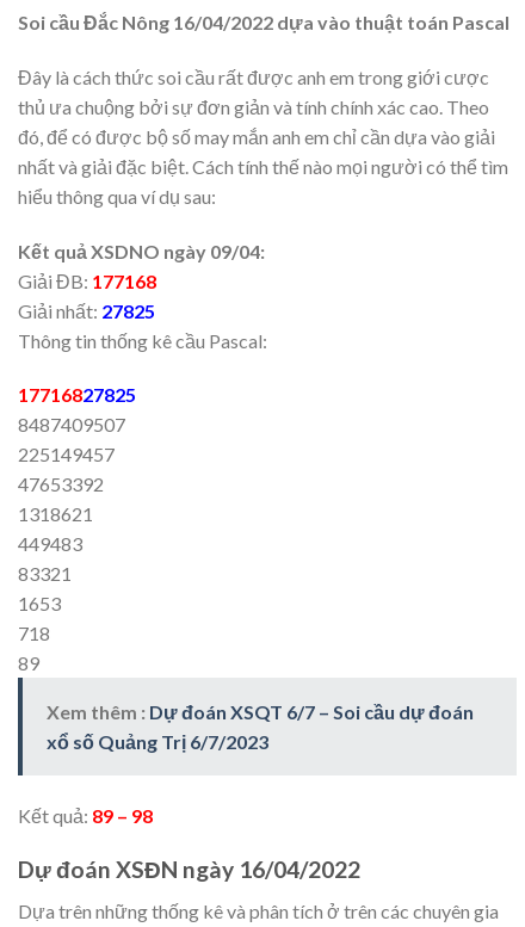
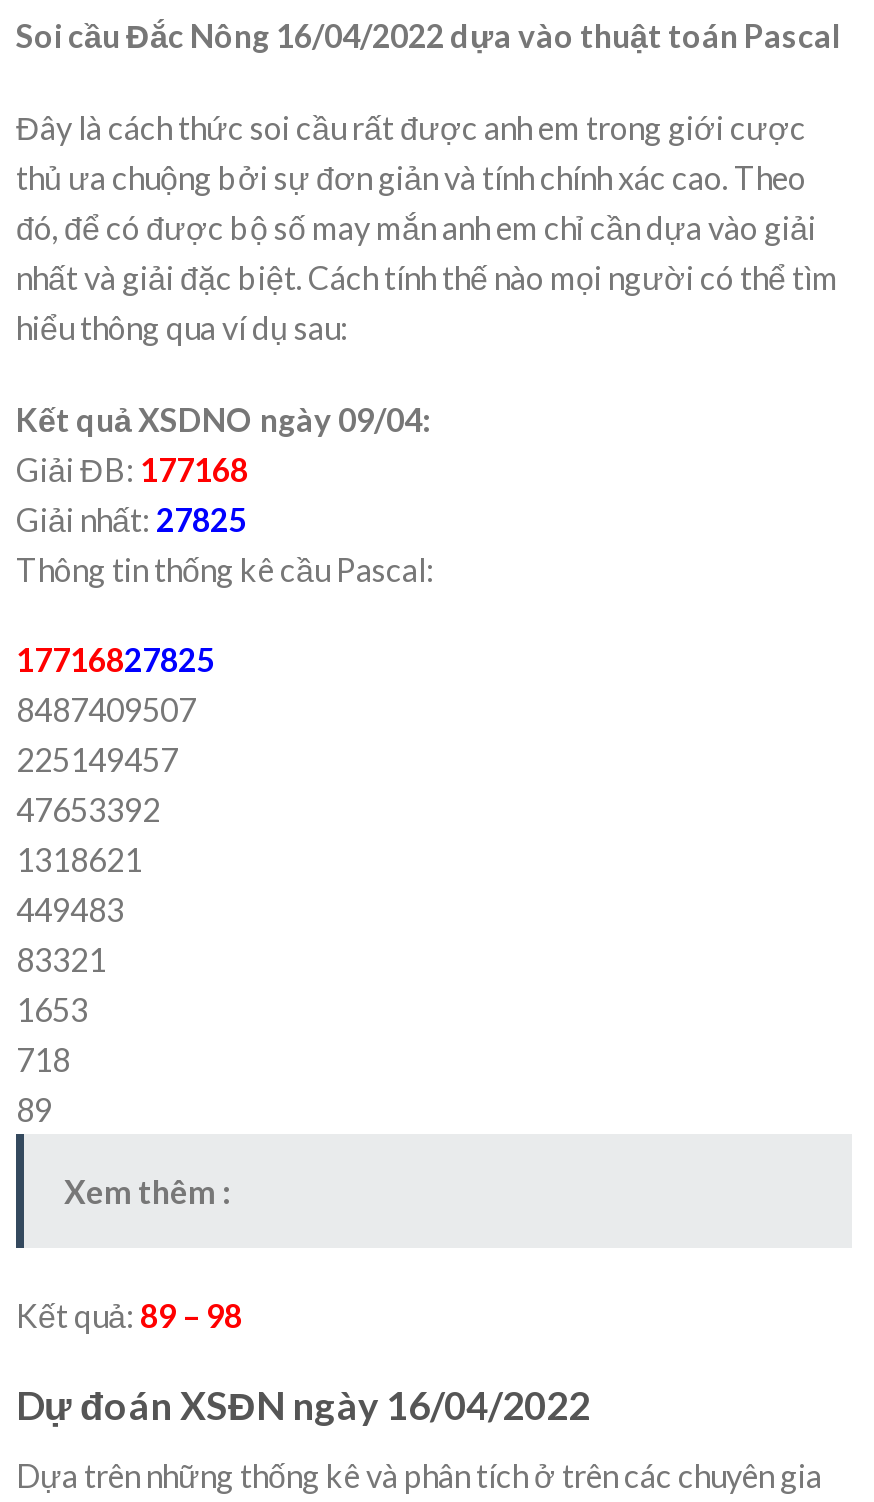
[47,701,474,753] Xem thêm : Dự đoán XSQT 6/7 – Soi cầu dự đoán | xổ số Quảng Trị 6/7/2023 -> [64,1173,230,1211] Xem thêm :

